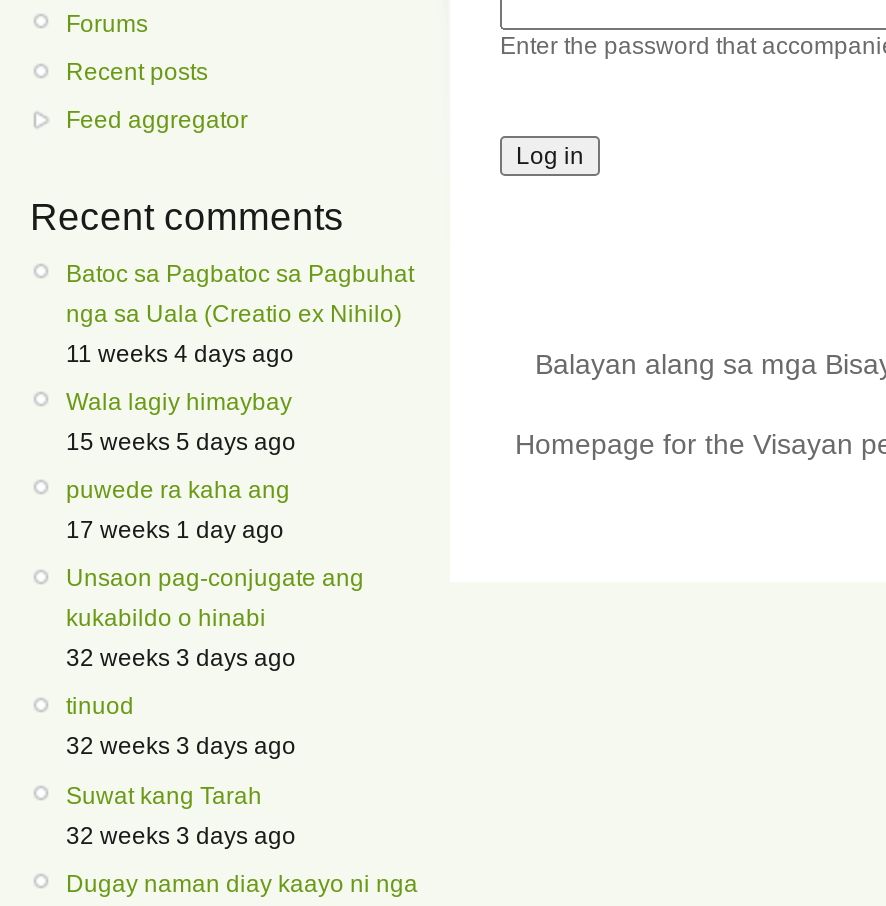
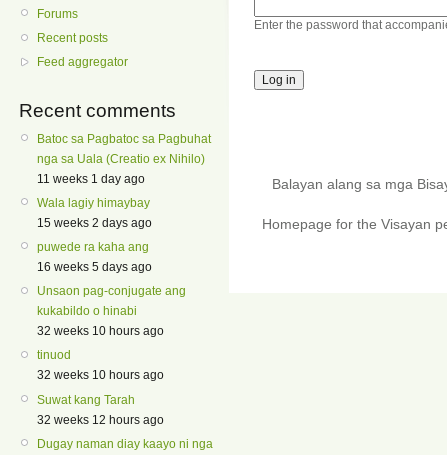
[66,339,294,367] 11 weeks 4 days ago -> [37,172,145,186] 11 weeks 1 day ago
[66,428,296,456] 15 weeks 5 days ago -> [37,216,152,230] 15 weeks 2 days ago
[66,516,284,544] 17 weeks 1 day ago -> [37,260,152,274] 16 weeks 5 days ago
[66,645,296,673] 32 weeks 3 days ago -> [37,324,164,338] 32 weeks 10 hours ago
[66,733,296,761] 32 weeks 3 days ago -> [37,368,164,382] 32 weeks 10 hours ago
[66,821,296,849] 32 weeks 3 days ago -> [37,413,164,427] 32 weeks 12 hours ago

